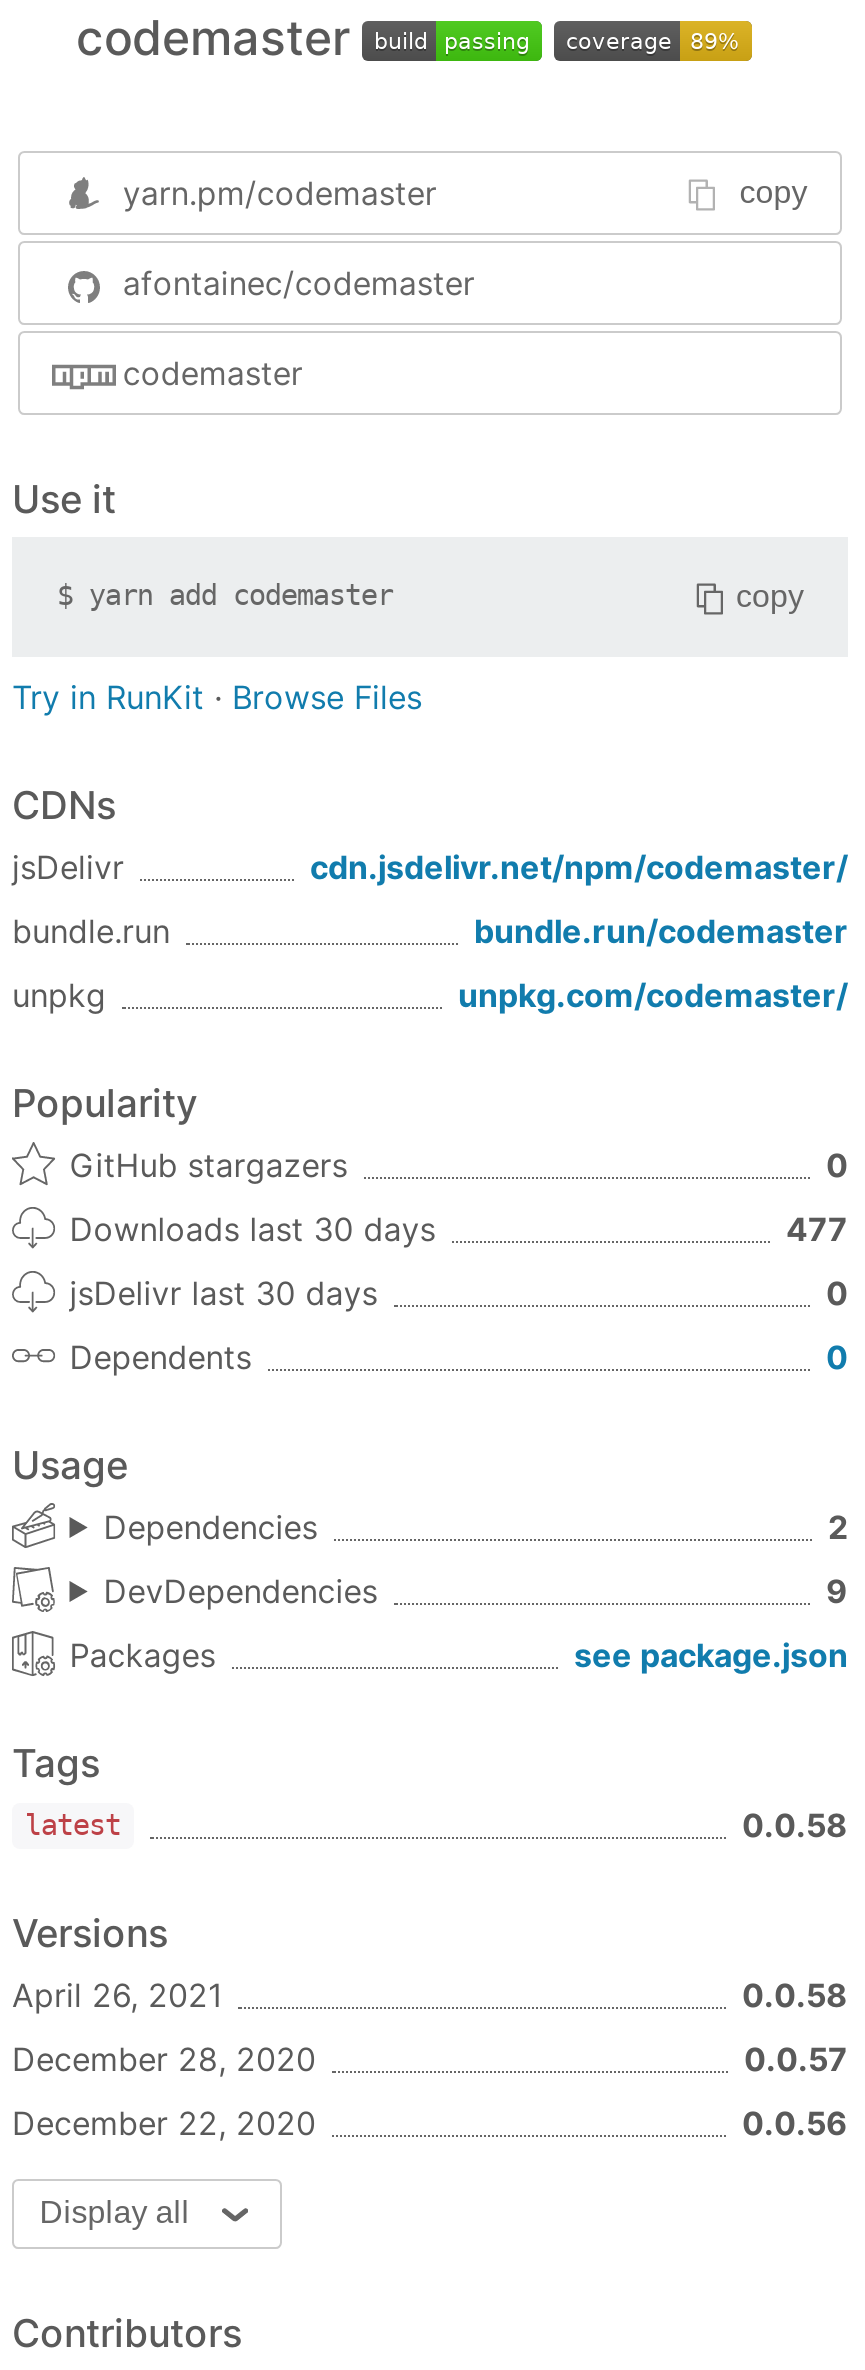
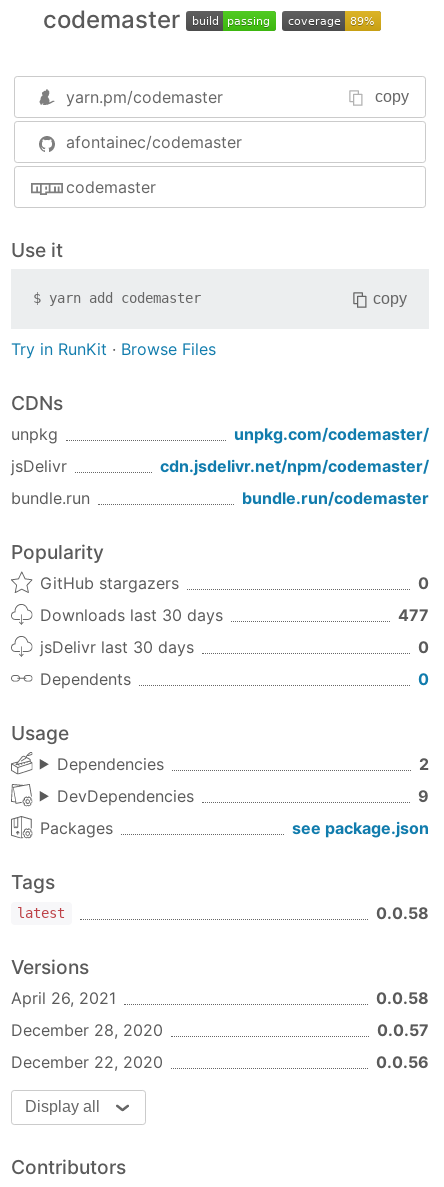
moved [12,846,848,950] -> [11,455,429,507]: jsDelivr | cdn.jsdelivr.net/npm/codemaster/ | bundle.run | bundle.run/codemaster
moved [12,974,848,1014] -> [11,423,429,443]: unpkg | unpkg.com/codemaster/

